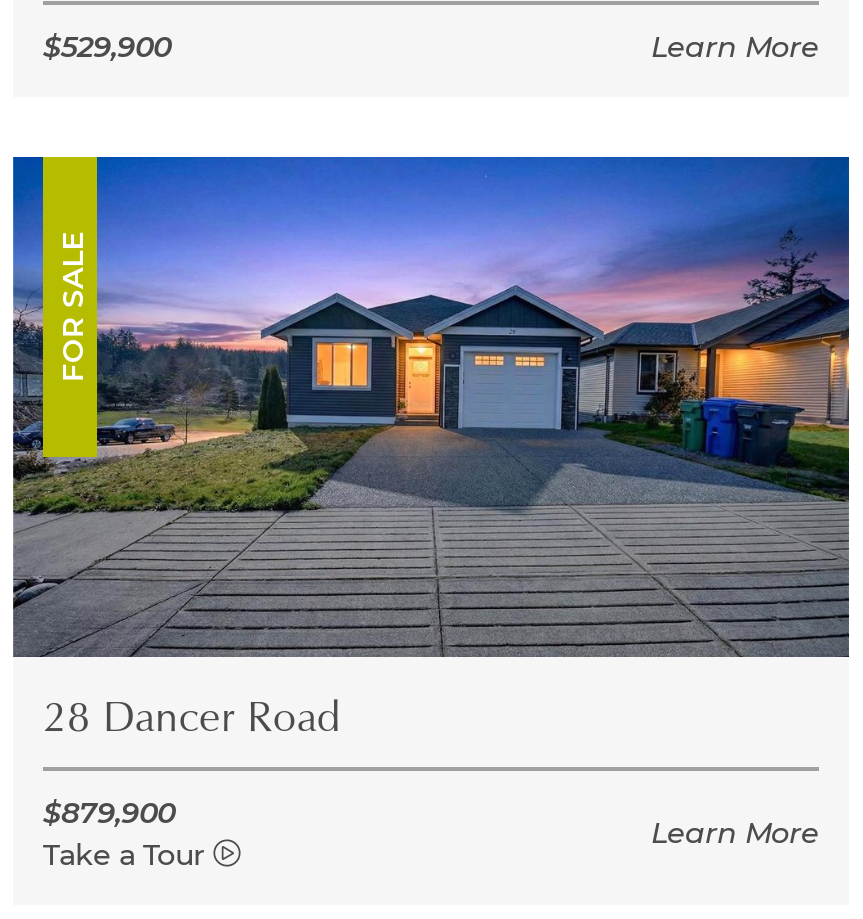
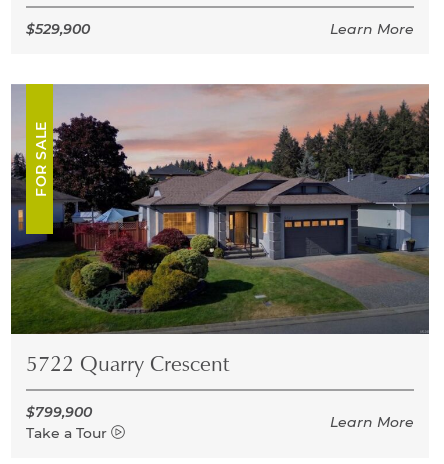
[11,155,851,742] [image] | 28 Dancer Road -> [10,83,430,376] [image] | 5722 Quarry Crescent
[43,792,175,830] $879,900 -> [26,401,92,420] $799,900

